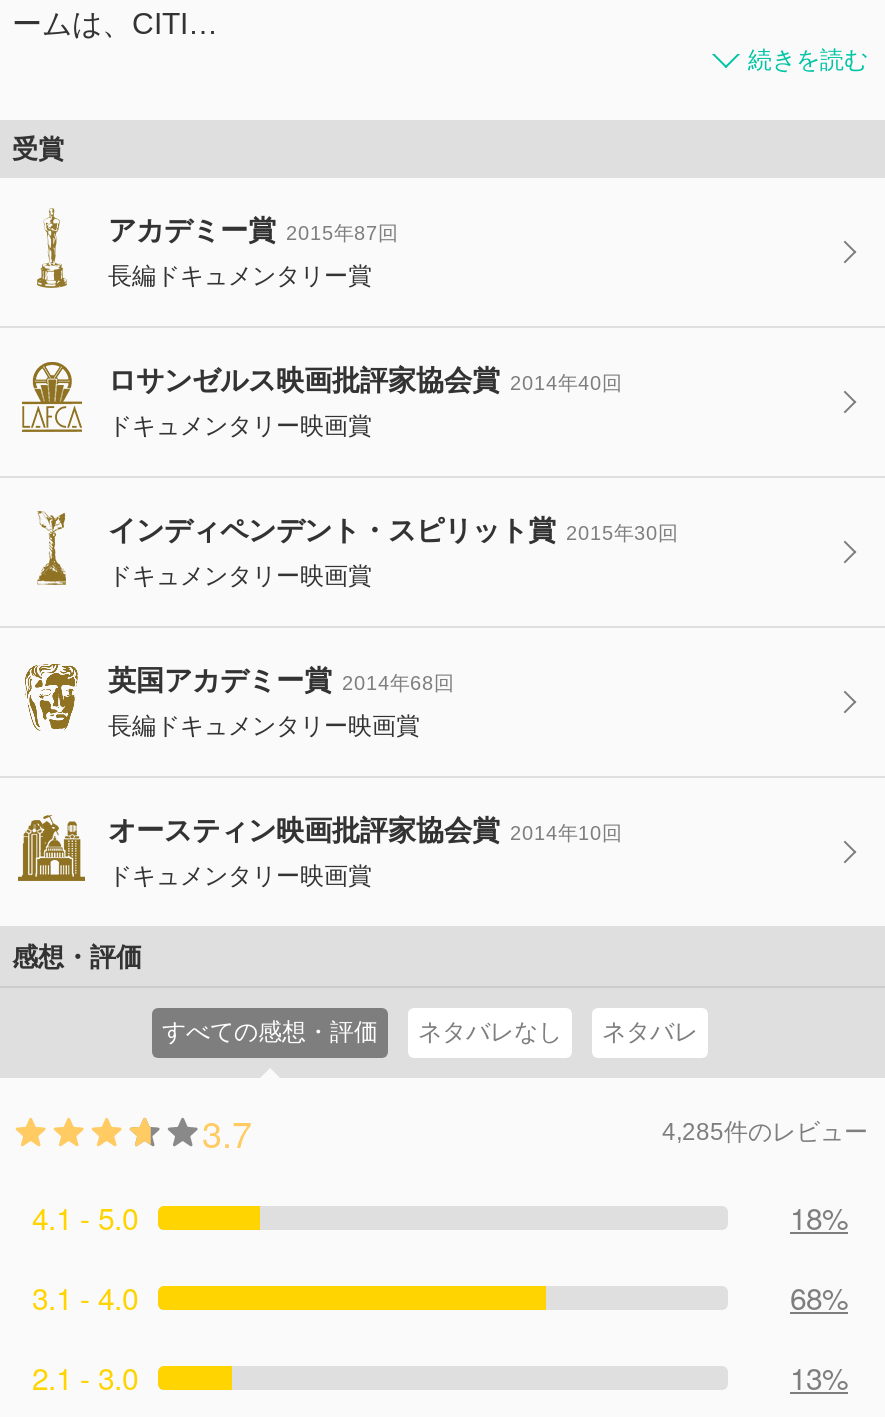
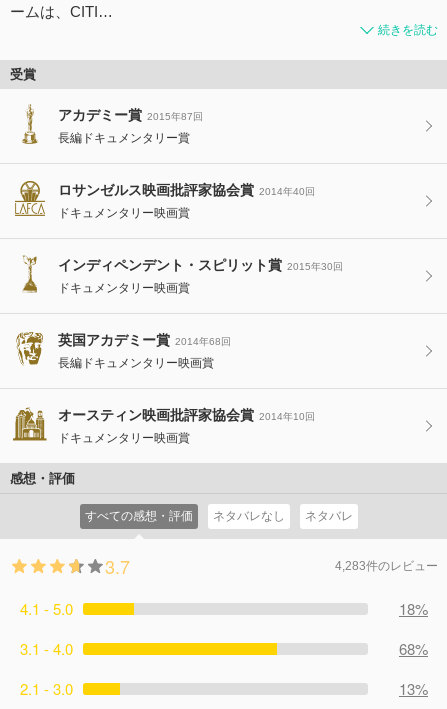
[662,1118,868,1146] 4,285件のレビュー -> [335,559,438,573] 4,283件のレビュー

